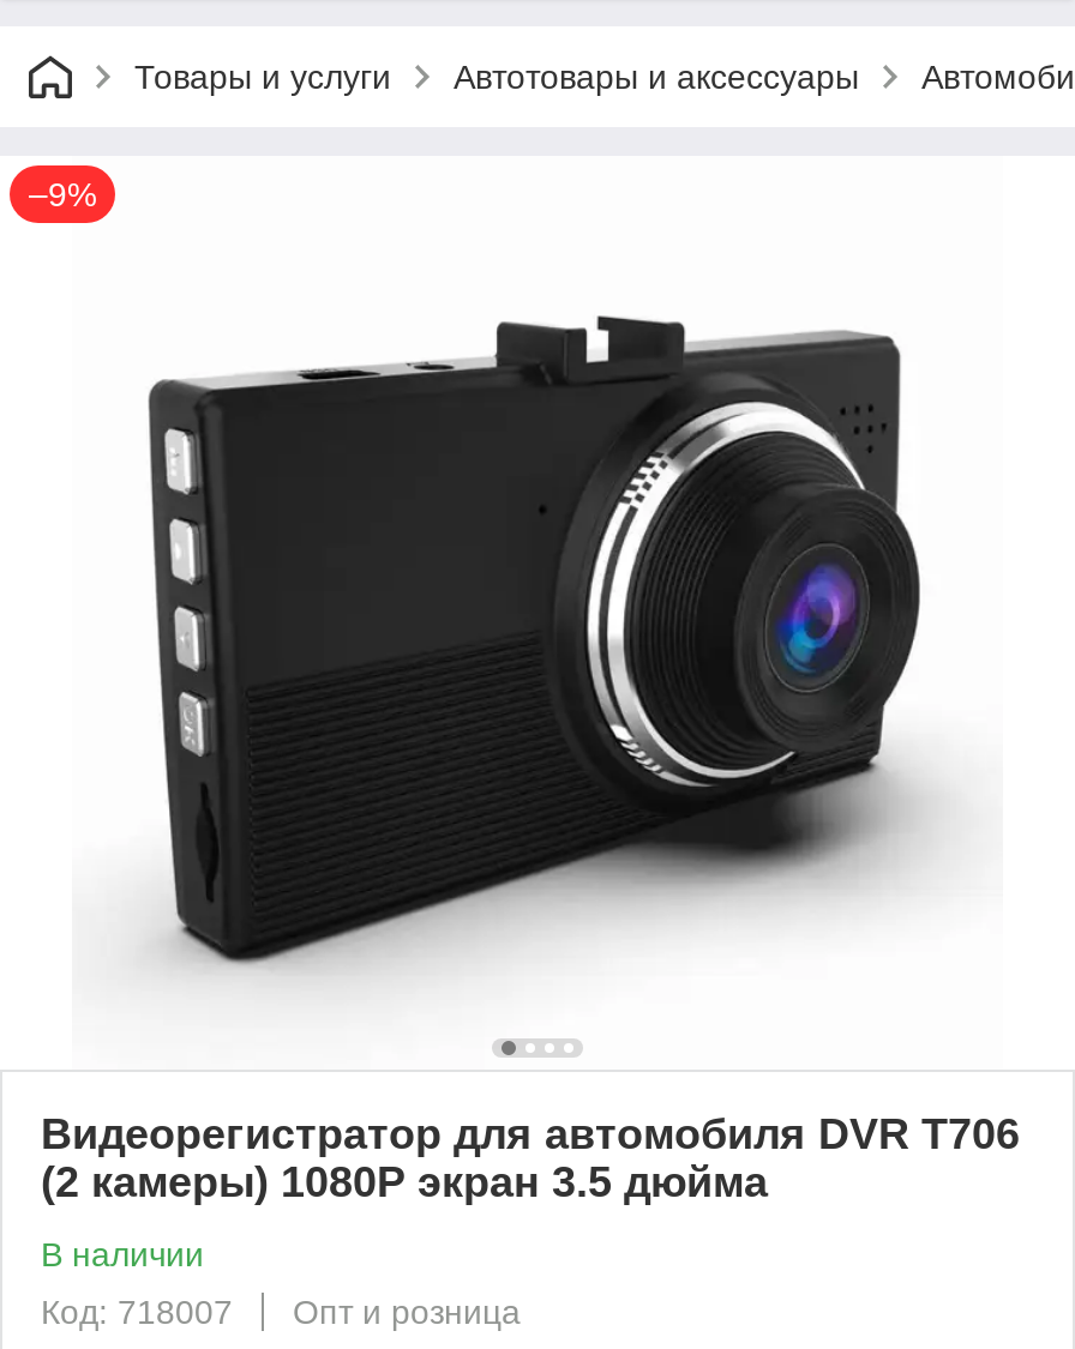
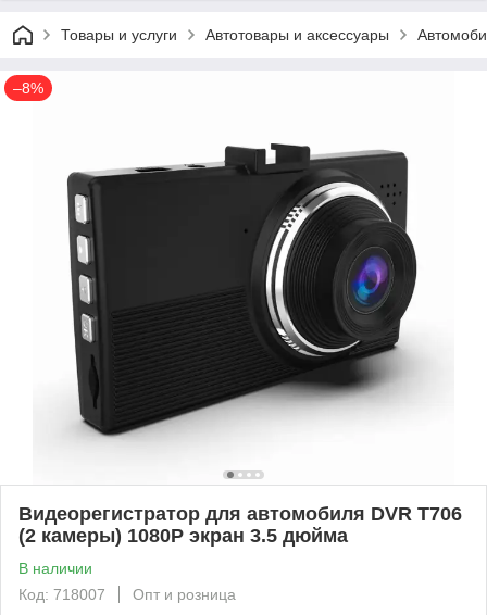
[29,175,96,213] –9% -> [13,79,43,97] –8%

